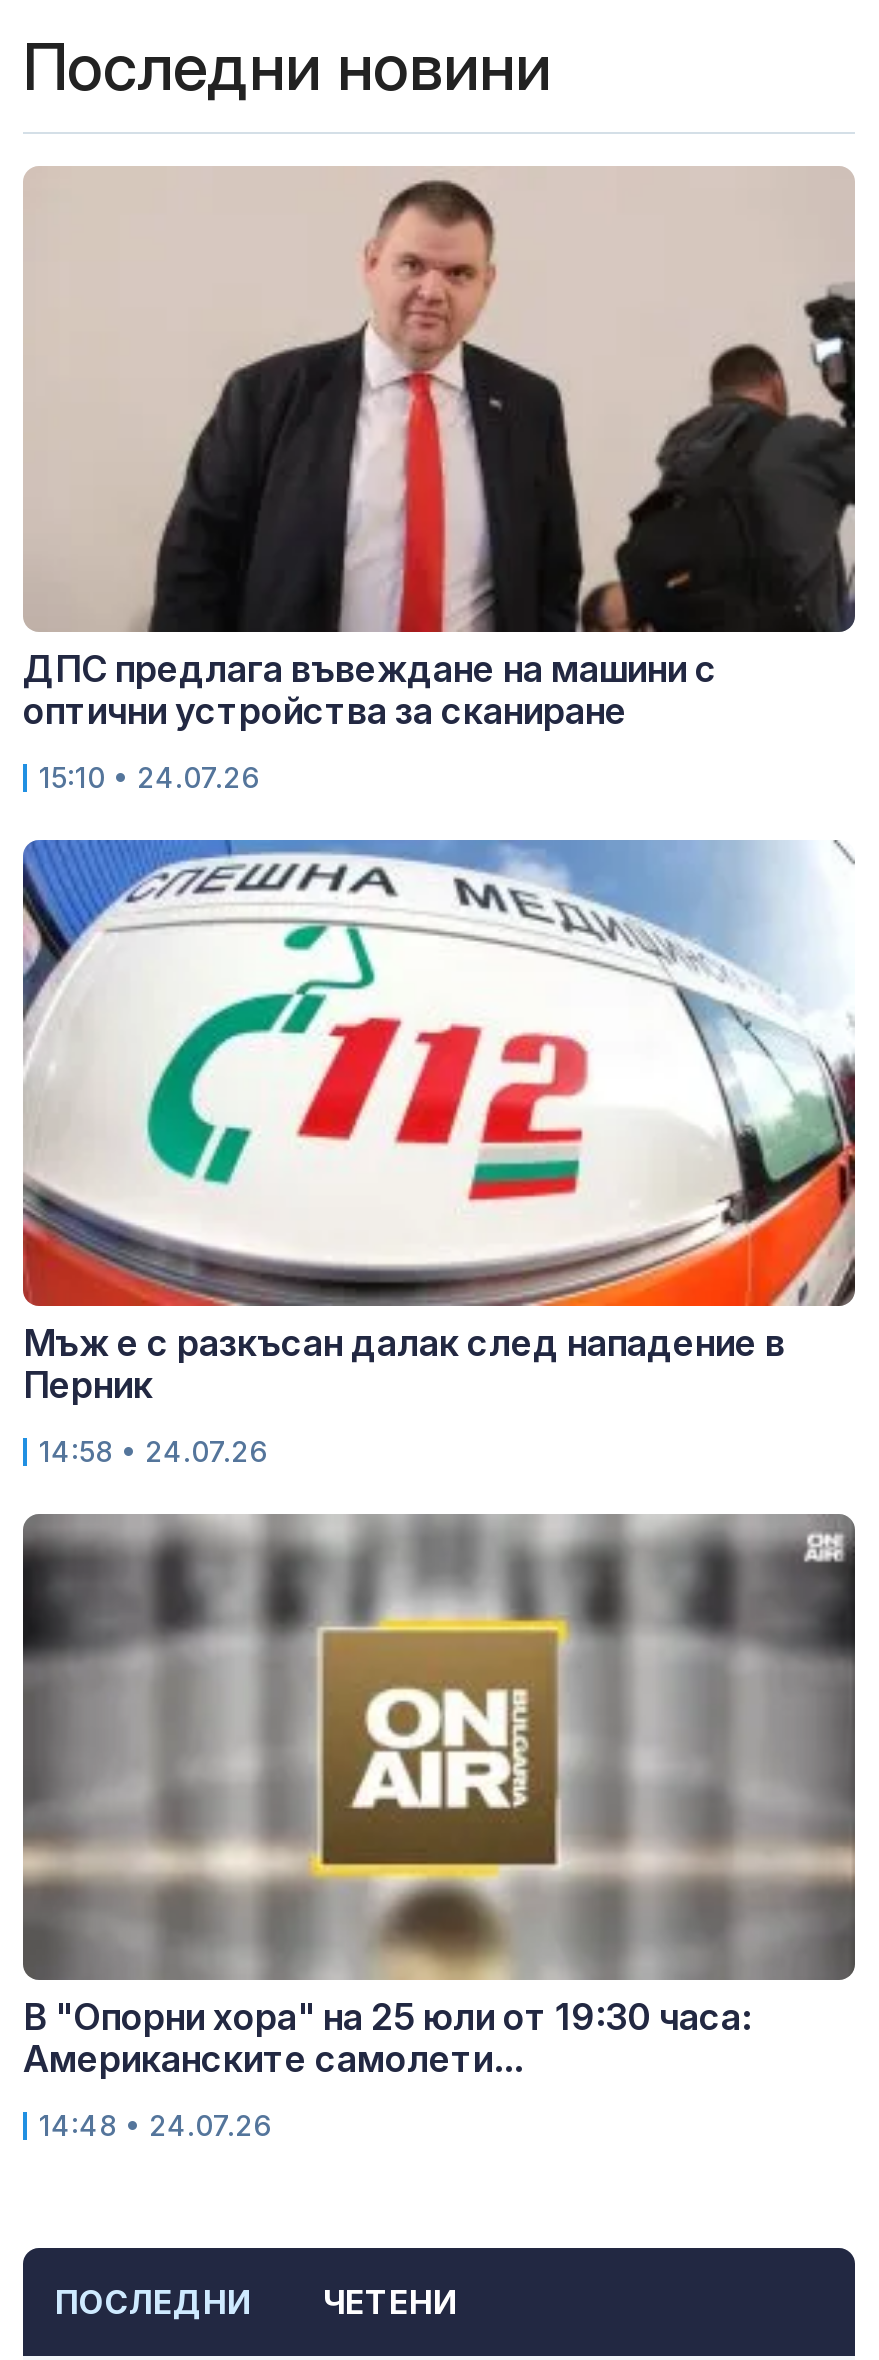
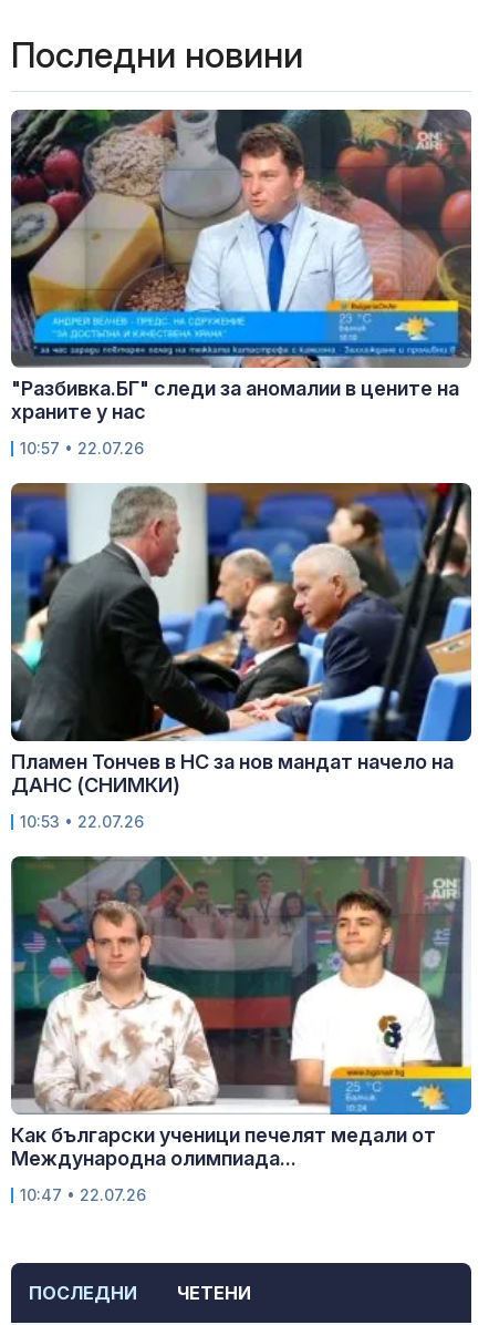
[23,166,857,732] [image] | ДПС предлага въвеждане на машини с | оптични устройства за сканиране -> [10,109,472,423] [image] | "Разбивка.БГ" следи за аномалии в цените на | храните у нас
[39,760,259,794] 15:10 • 24.07.26 -> [20,439,144,457] 10:57 • 22.07.26
[21,838,857,1406] [image] | Мъж е с разкъсан далак след нападение в | Перник -> [10,482,472,797] [image] | Пламен Тончев в НС за нов мандат начело на | ДАНС (СНИМКИ)
[39,1434,267,1468] 14:58 • 24.07.26 -> [20,812,144,831] 10:53 • 22.07.26
[21,1514,857,2081] [image] | В "Опорни хора" на 25 юли от 19:30 часа: | Американските самолети... -> [10,856,472,1170] [image] | Как български ученици печелят медали от | Международна олимпиада...
[39,2109,271,2143] 14:48 • 24.07.26 -> [20,1186,146,1205] 10:47 • 22.07.26

